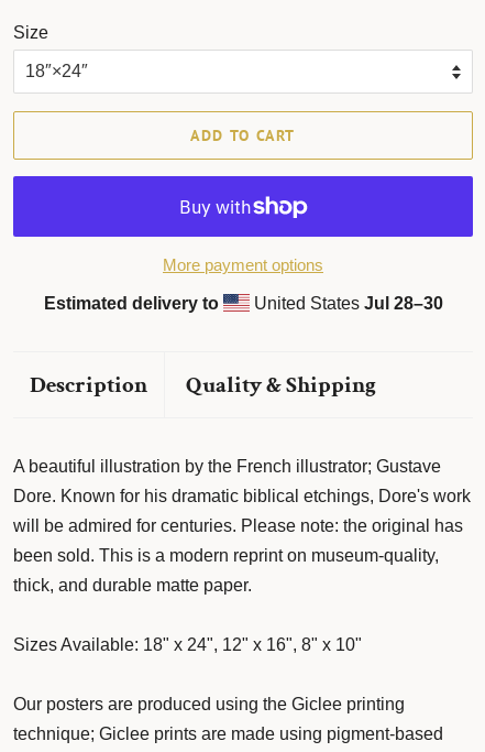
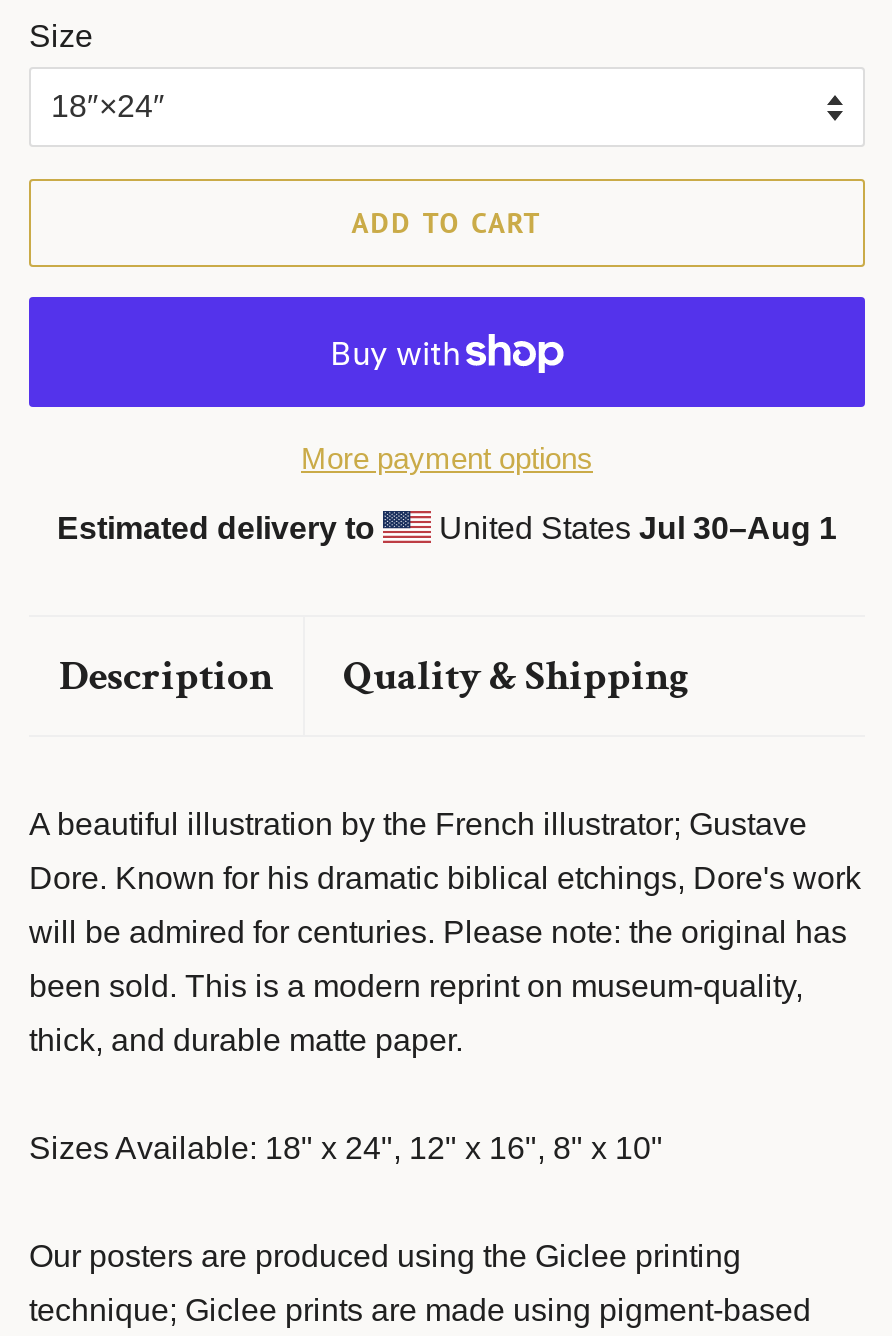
[249,294,443,313] United States Jul 28–30 -> [431,512,837,546] United States Jul 30–Aug 1

